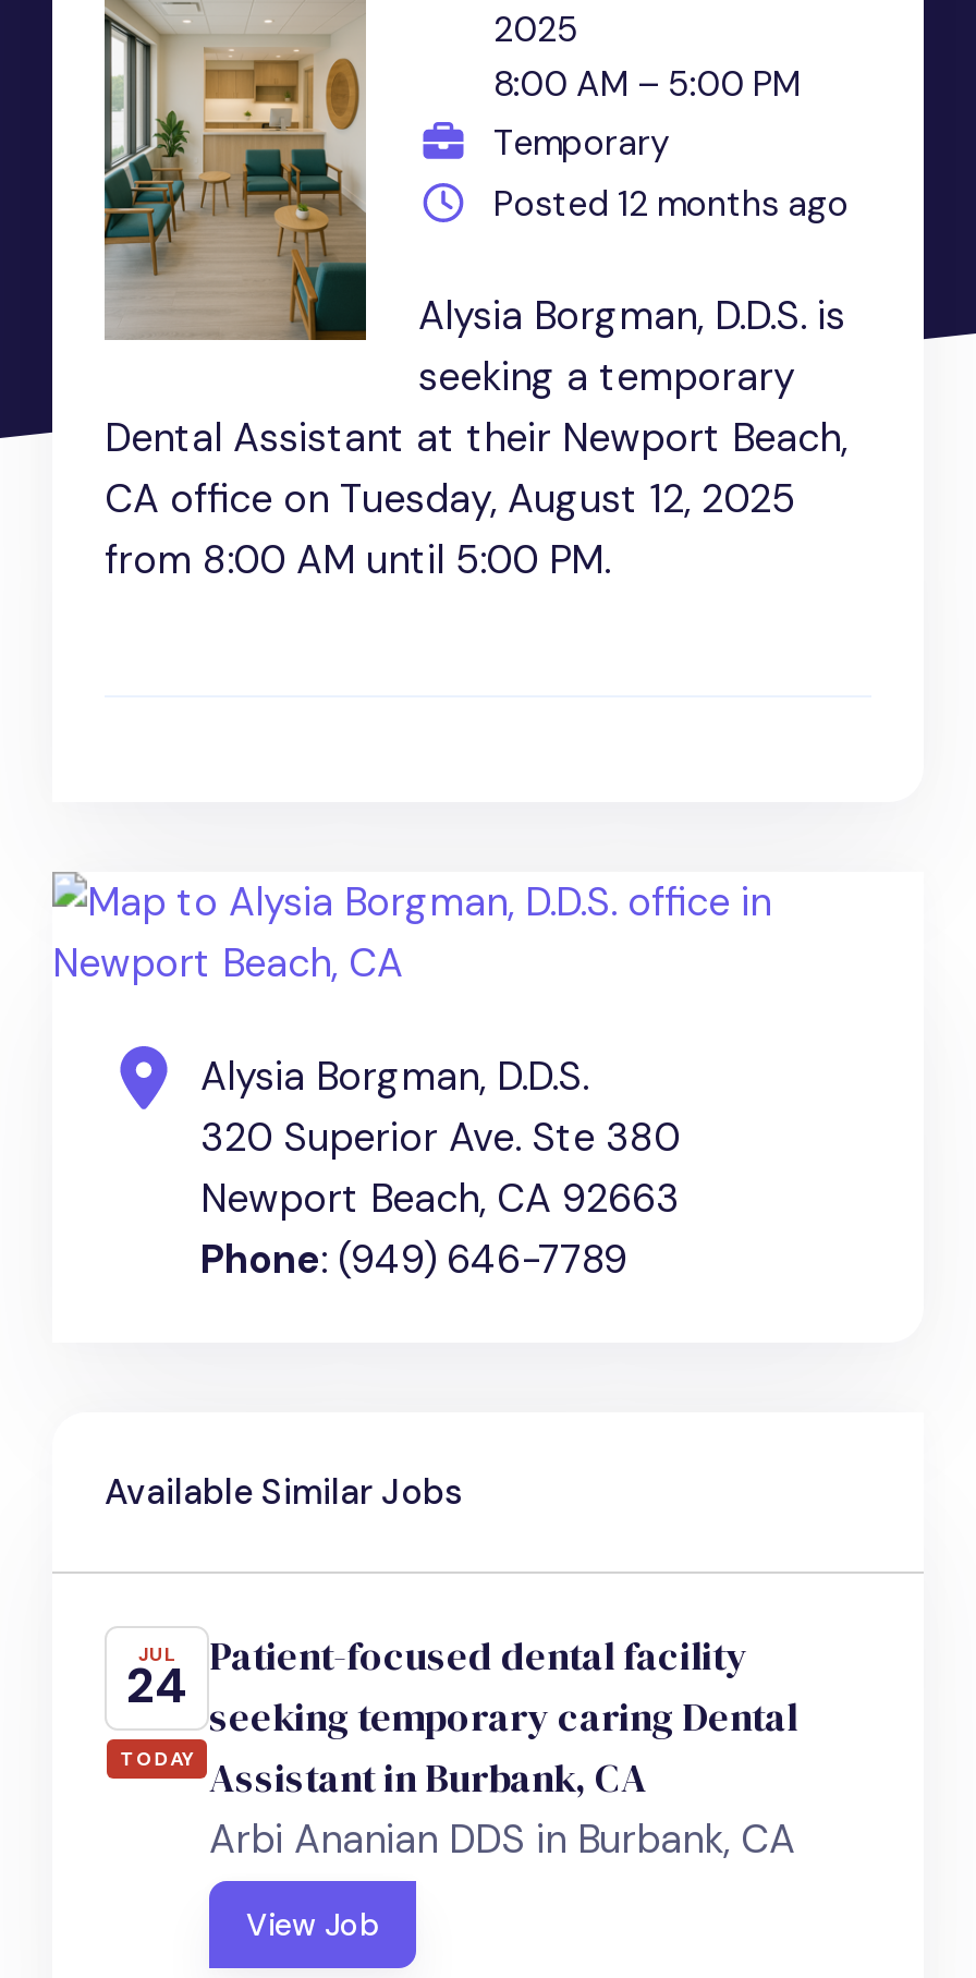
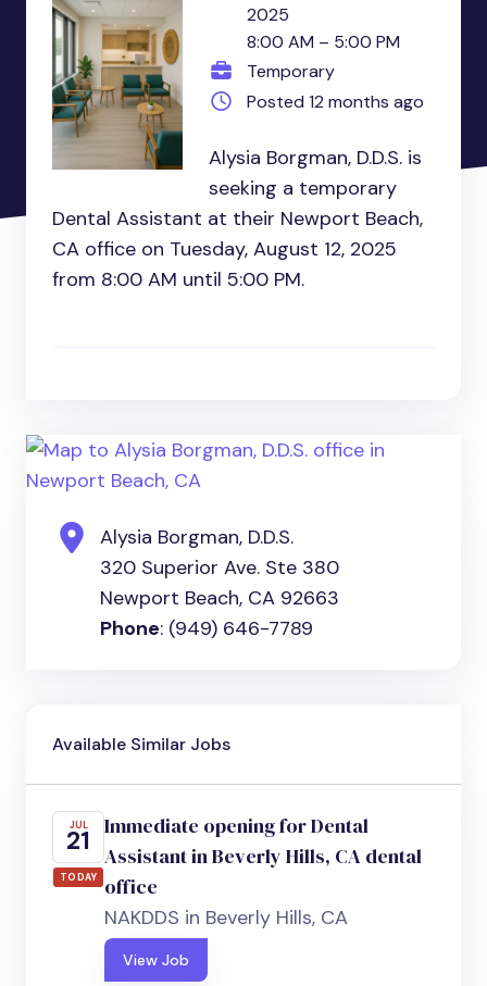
[209,1629,797,1867] Patient-focused dental facility | seeking temporary caring Dental | Assistant in Burbank, CA | Arbi Ananian DDS in Burbank, CA -> [104,812,422,931] Immediate opening for Dental | Assistant in Beverly Hills, CA dental | office | NAKDDS in Beverly Hills, CA
[126,1655,187,1718] 24 -> [66,826,90,857] 21

